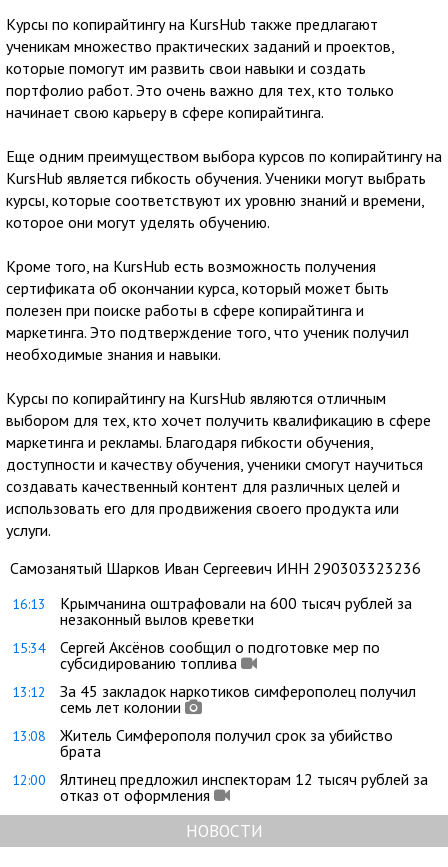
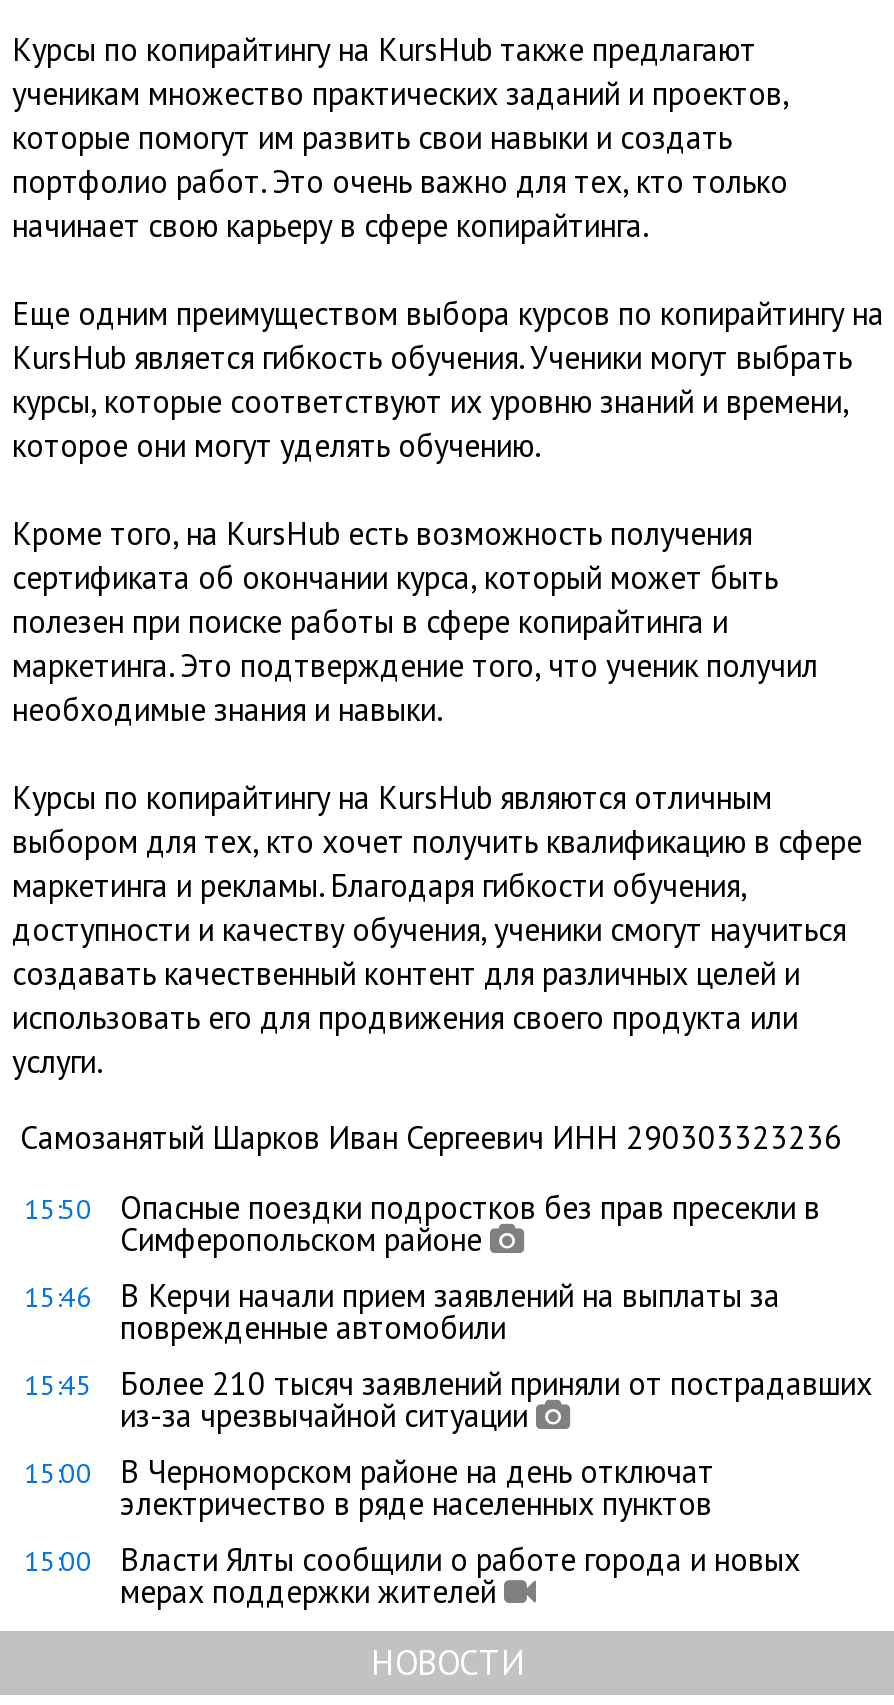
[12,593,412,629] 16:13 | Крымчанина оштрафовали на 600 тысяч рублей за | незаконный вылов креветки -> [24,1187,820,1259] 15:50 | Опасные поездки подростков без прав пресекли в | Симферопольском районе
[12,637,380,673] 15:34 | Сергей Аксёнов сообщил о подготовке мер по | субсидированию топлива -> [24,1275,780,1347] 15:46 | В Керчи начали прием заявлений на выплаты за | поврежденные автомобили
[12,681,416,717] 13:12 | За 45 закладок наркотиков симферополец получил | семь лет колонии -> [24,1363,872,1435] 15:45 | Более 210 тысяч заявлений приняли от пострадавших | из-за чрезвычайной ситуации
[12,725,393,761] 13:08 | Житель Симферополя получил срок за убийство | брата -> [24,1451,714,1523] 15:00 | В Черноморском районе на день отключат | электричество в ряде населенных пунктов
[12,769,428,805] 12:00 | Ялтинец предложил инспекторам 12 тысяч рублей за | отказ от оформления -> [24,1539,800,1611] 15:00 | Власти Ялты сообщили о работе города и новых | мерах поддержки жителей

